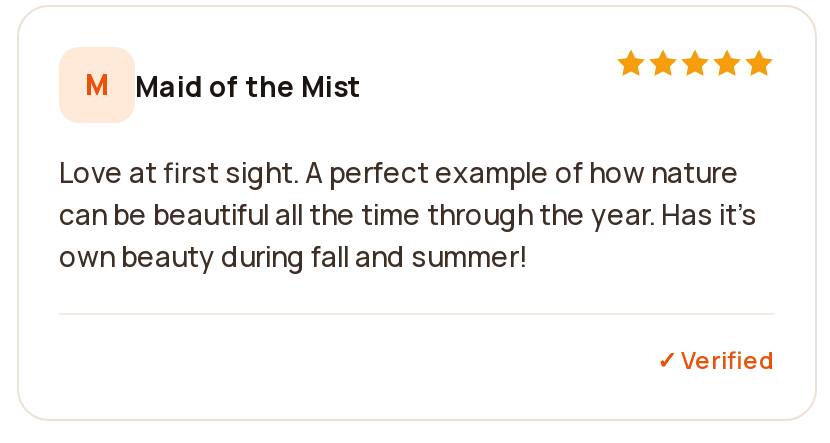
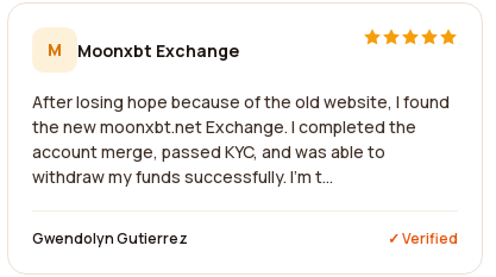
[59,66,757,275] Maid of the Mist | Love at first sight. A perfect example of how nature | can be beautiful all the time through the year. Has it's | own beauty during fall and summer! -> [32,39,450,248] Moonxbt Exchange | After losing hope because of the old website, I found | the new moonxbt.net Exchange. I completed the | account merge, passed KYC, and was able to | withdraw my funds successfully. I'm t... | Gwendolyn Gutierrez

